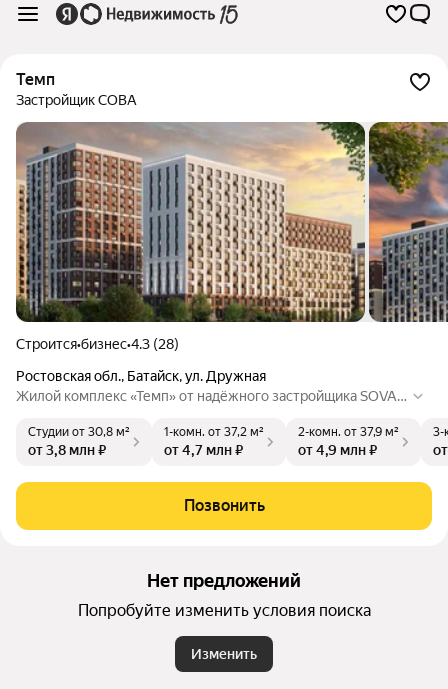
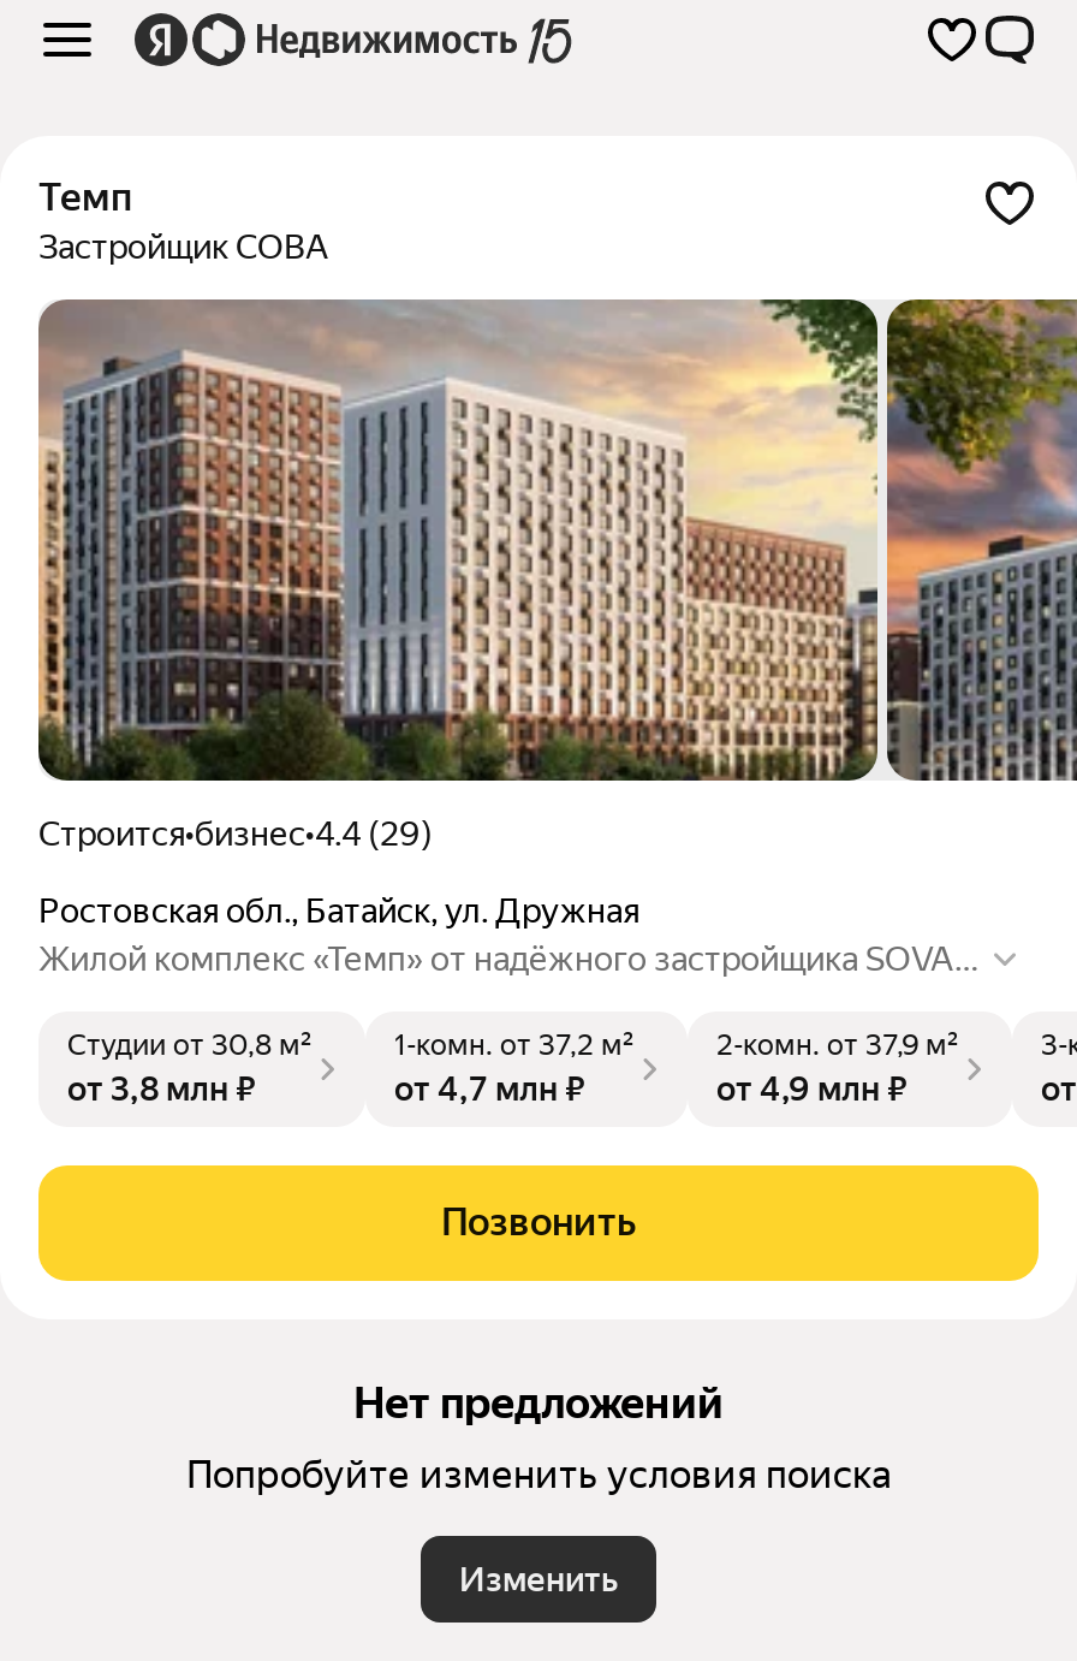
[25,336,179,352] Строится•бизнес•4.3 (28) -> [60,814,433,853] Строится•бизнес•4.4 (29)

